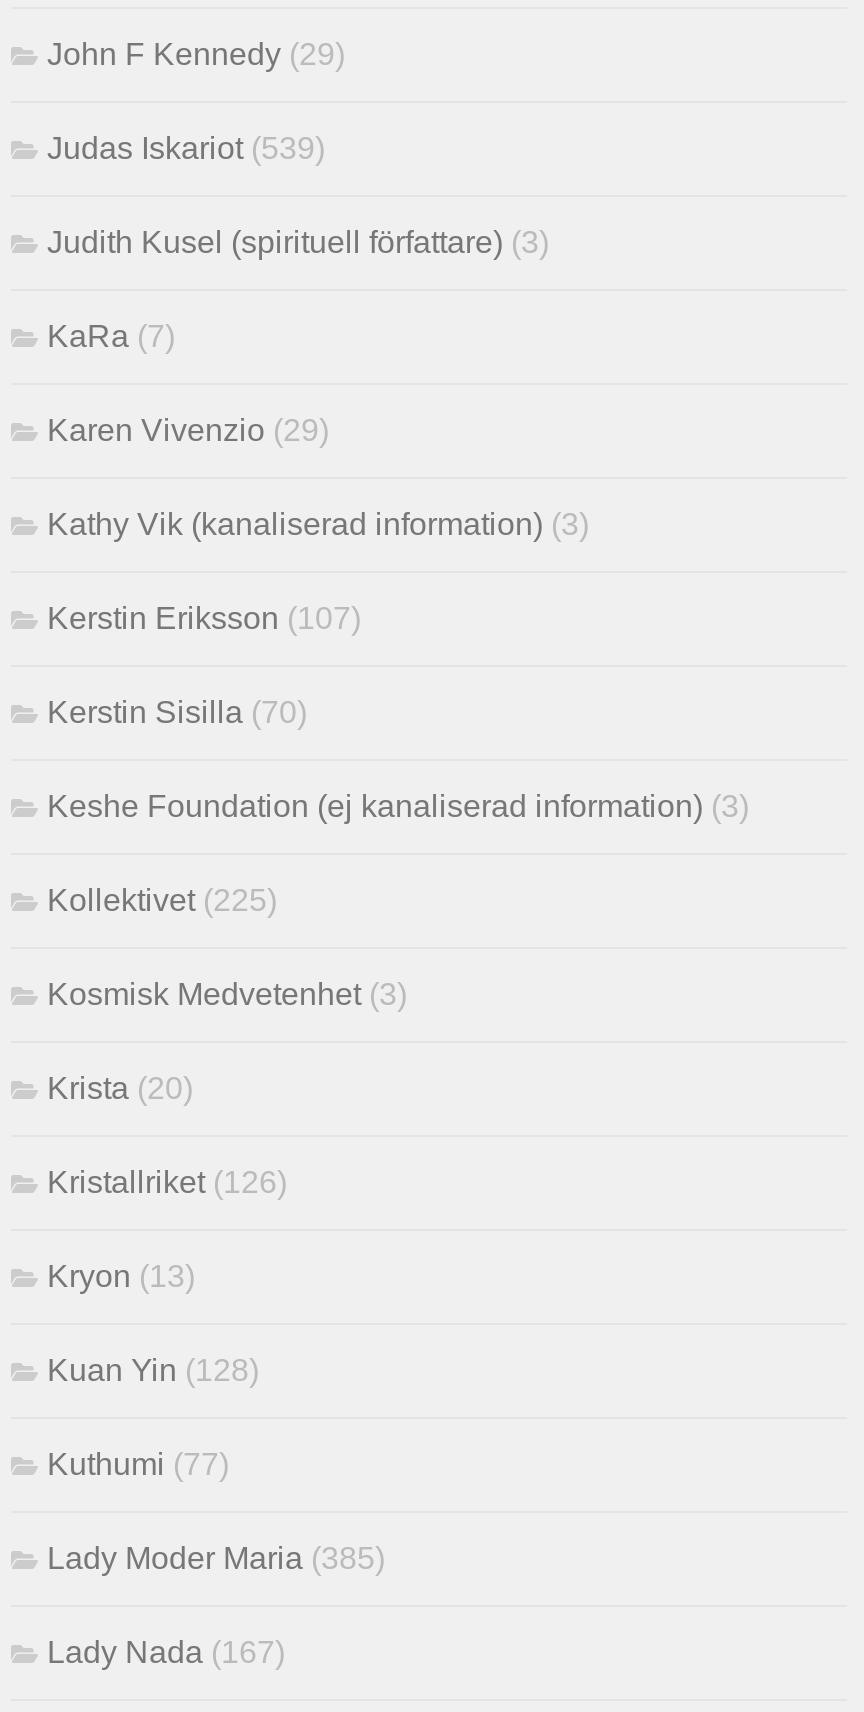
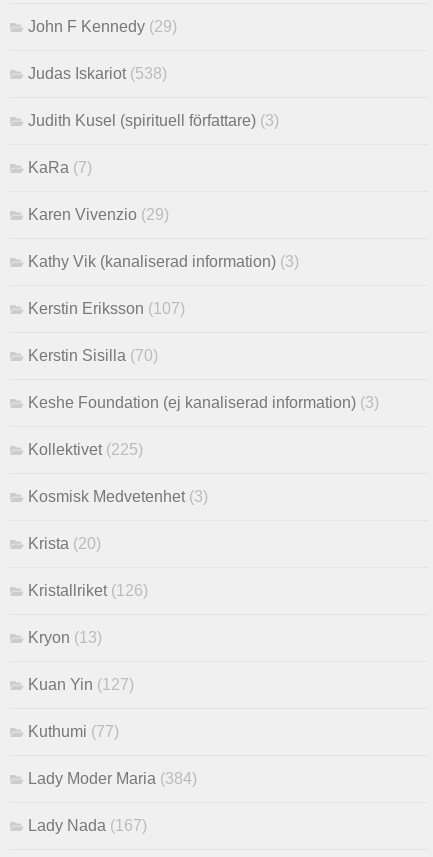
[47,132,325,166] Judas Iskariot (539) -> [28,65,167,82] Judas Iskariot (538)
[47,1354,259,1388] Kuan Yin (128) -> [28,676,134,693] Kuan Yin (127)
[47,1542,385,1576] Lady Moder Maria (385) -> [28,770,197,787] Lady Moder Maria (384)

